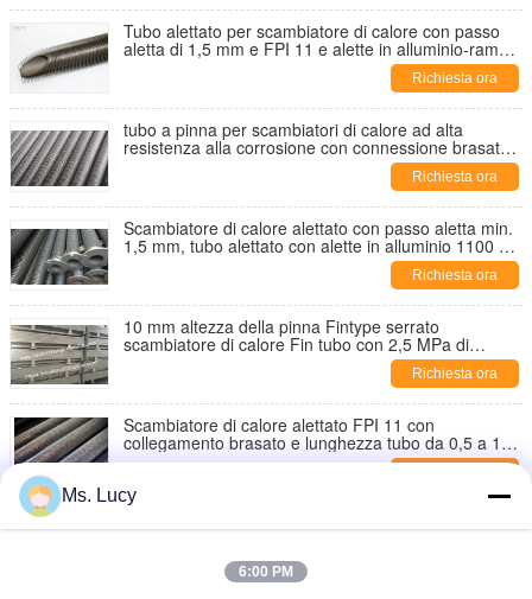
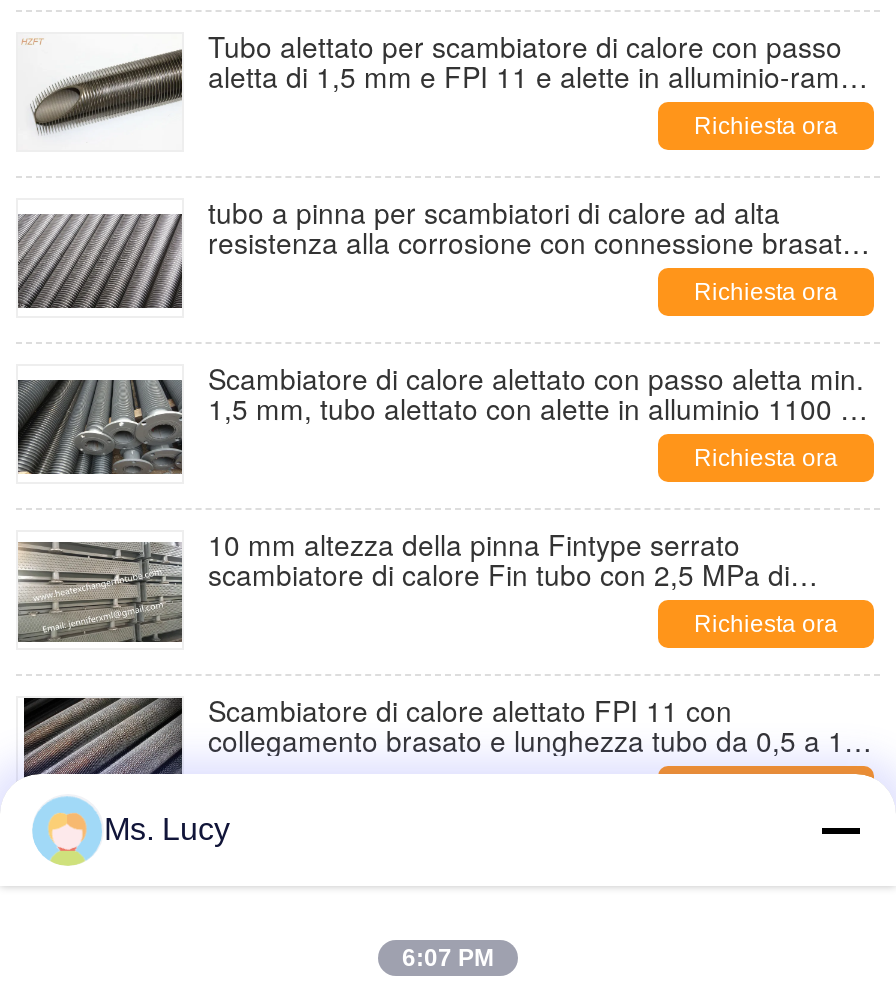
[239,563,293,580] 6:00 PM -> [402,944,494,972] 6:07 PM

